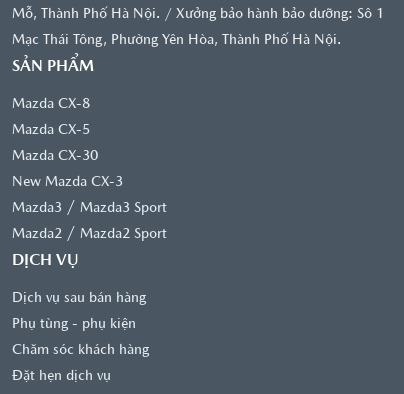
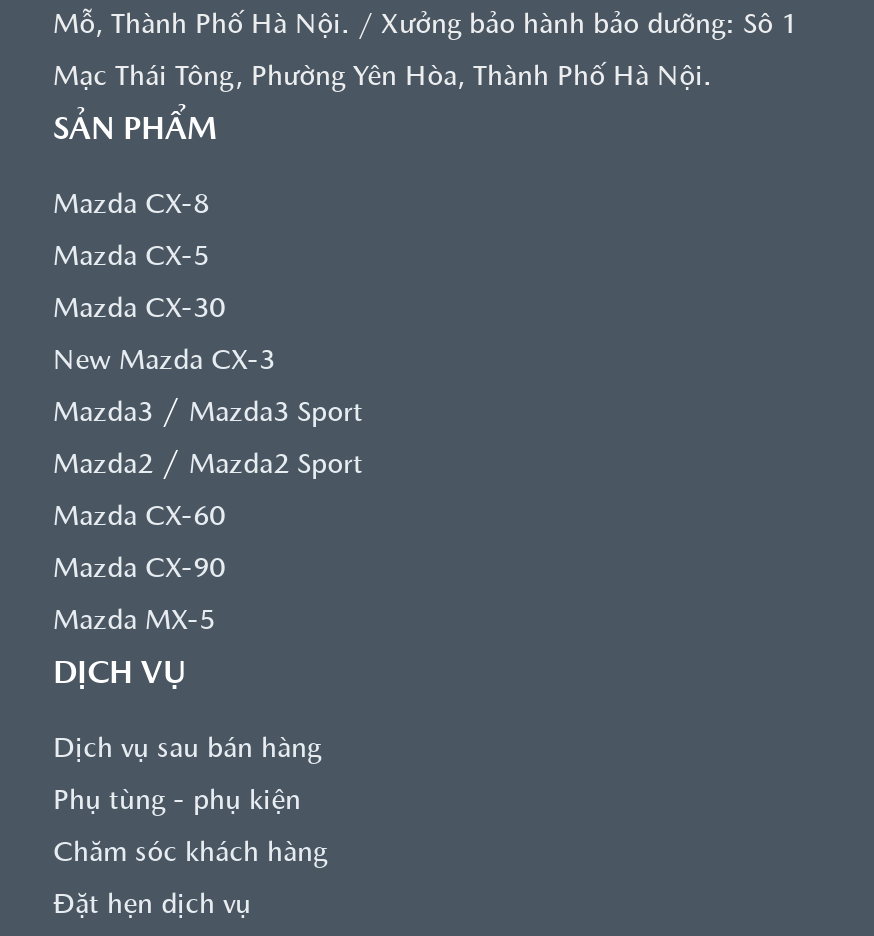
none -> [53,503,225,637] Mazda CX-60 | Mazda CX-90 | Mazda MX-5

